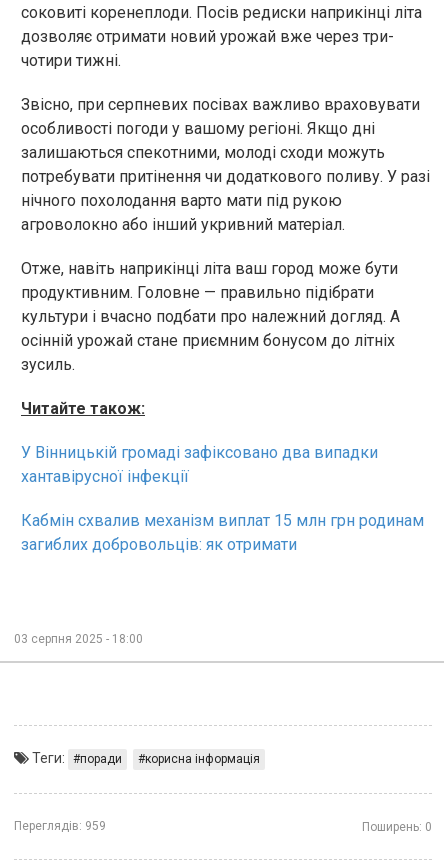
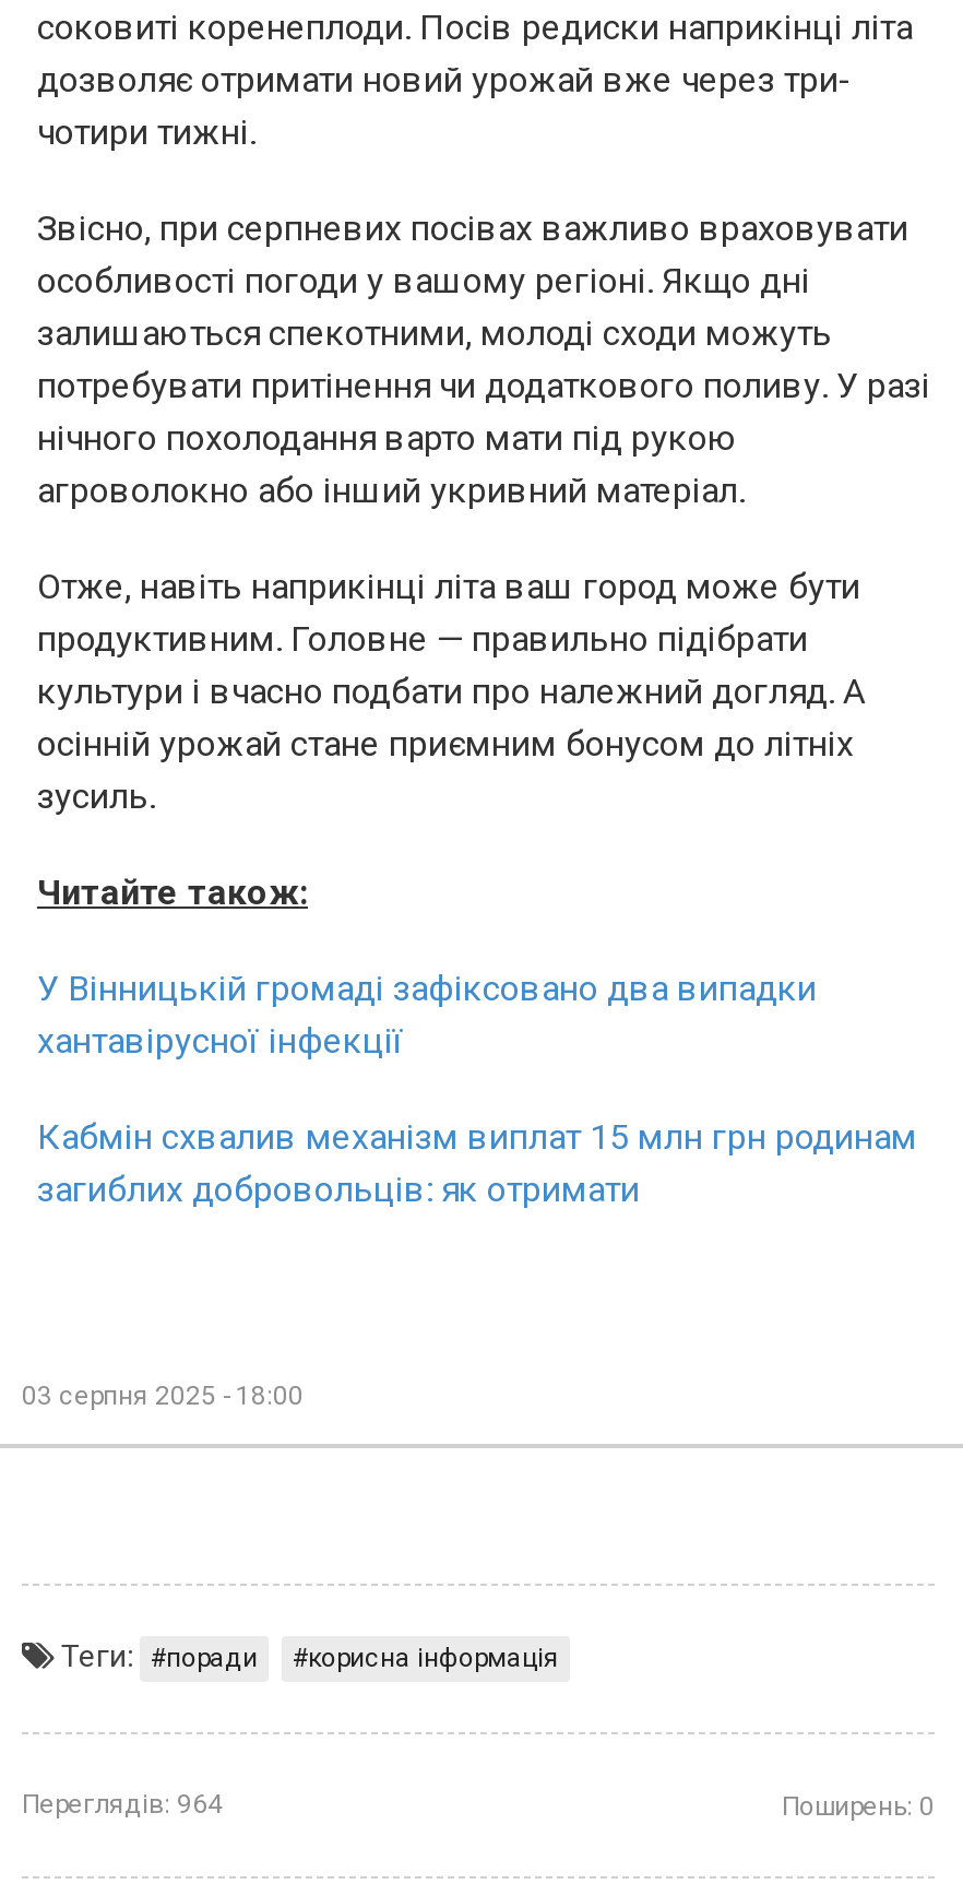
[14,819,106,833] Переглядів: 959 -> [22,1790,223,1821] Переглядів: 964

